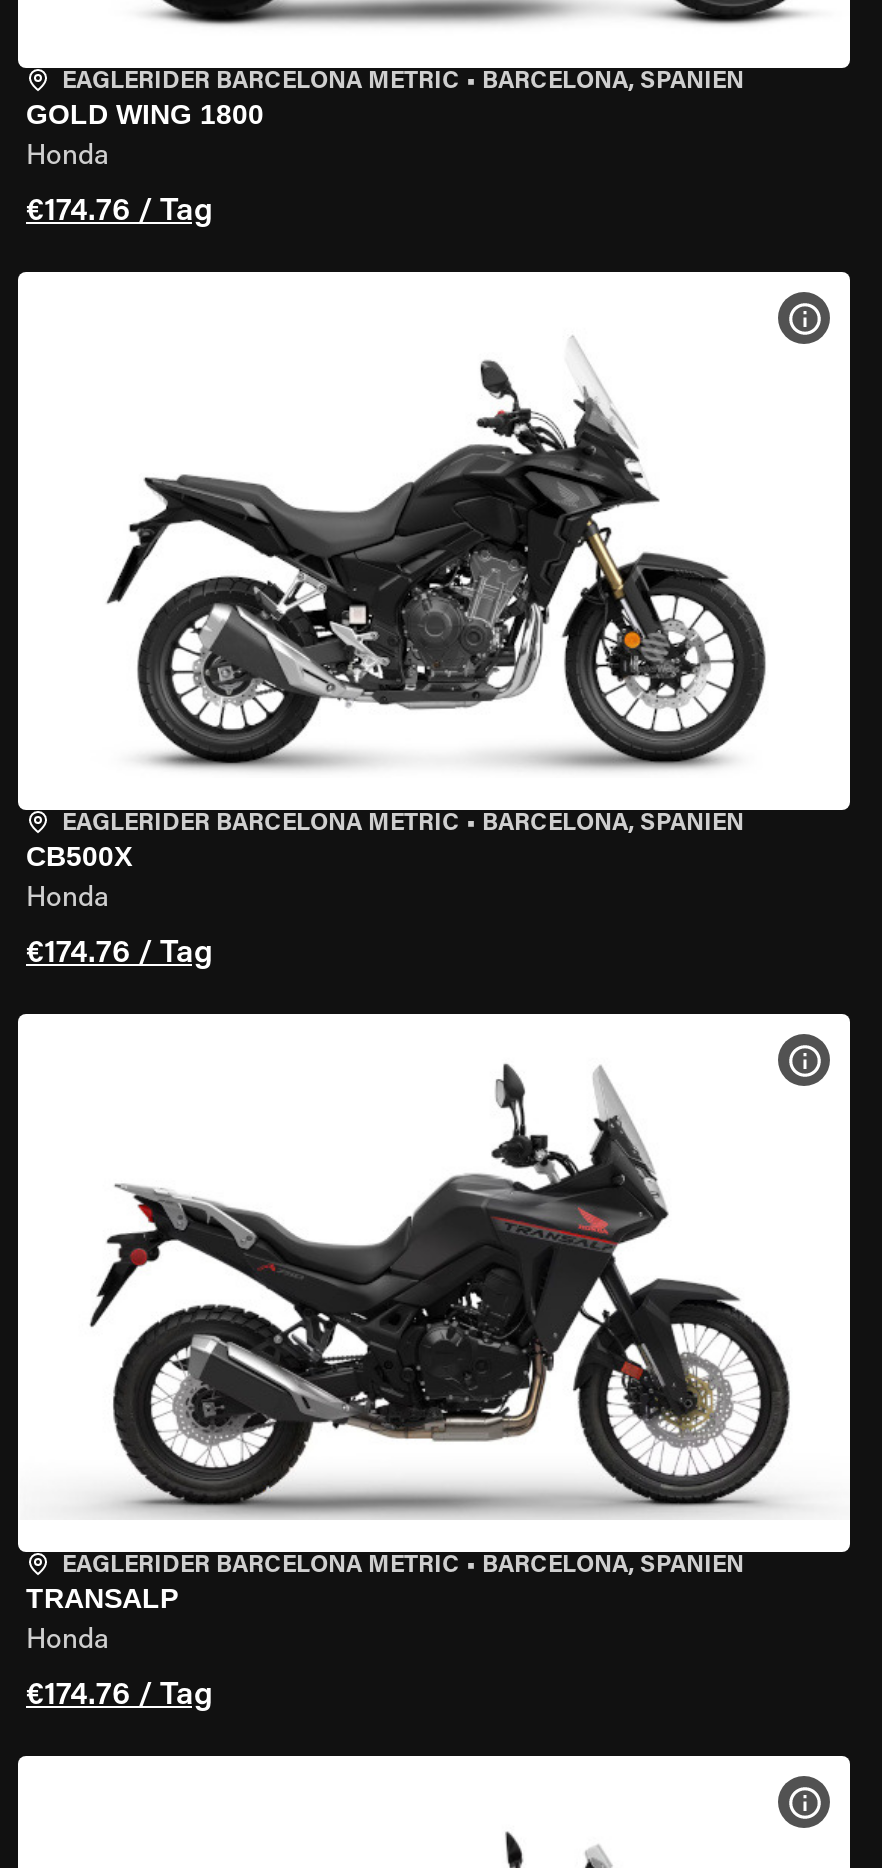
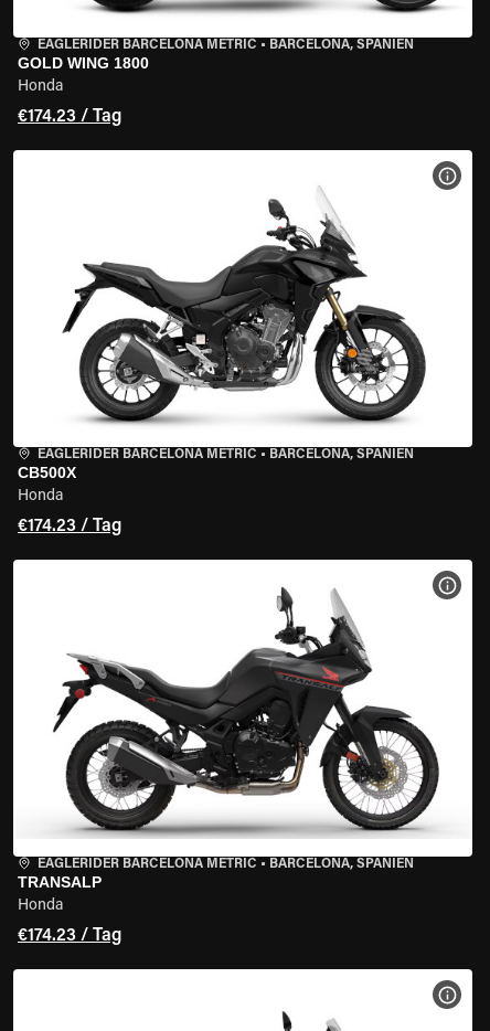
[26,196,212,228] €174.76 / Tag -> [18,108,121,126] €174.23 / Tag
[26,938,212,970] €174.76 / Tag -> [18,518,121,535] €174.23 / Tag
[26,1680,212,1712] €174.76 / Tag -> [18,927,121,945] €174.23 / Tag

